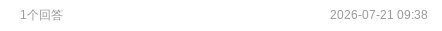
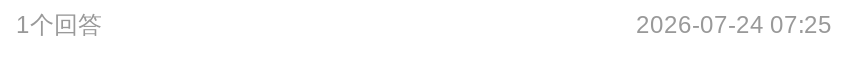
[330,8,428,22] 2026-07-21 09:38 -> [636,11,832,39] 2026-07-24 07:25

